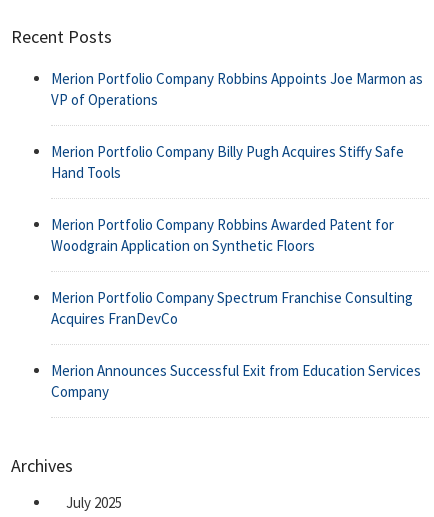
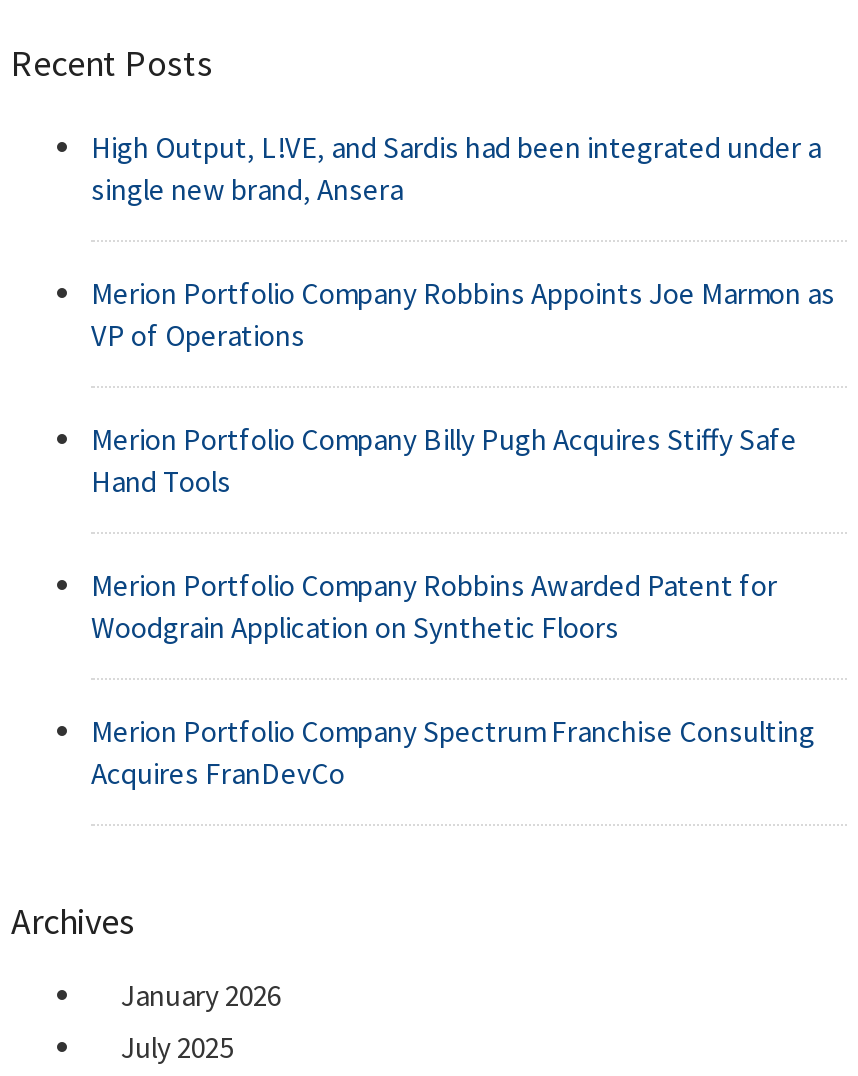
none -> [91,127,821,207] High Output, L!VE, and Sardis had been integrated under a | single new brand, Ansera
moved [51,69,423,328] -> [91,273,835,791]: Merion Portfolio Company Robbins Appoints Joe Marmon as | VP of Operations | Merion Portfolio Company Billy Pugh Acquires Stiffy Safe | Hand Tools | Merion Portfolio Company Robbins Awarded Patent for | Woodgrain Application on Synthetic Floors | Merion Portfolio Company Spectrum Franchise Consulting | Acquires FranDevCo
[51,361,421,401] Merion Announces Successful Exit from Education Services | Company -> none
none -> [121,975,281,1013] January 2026

